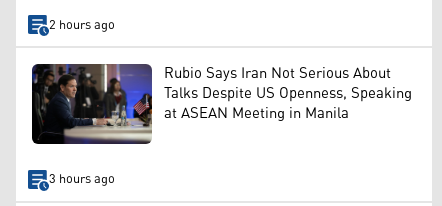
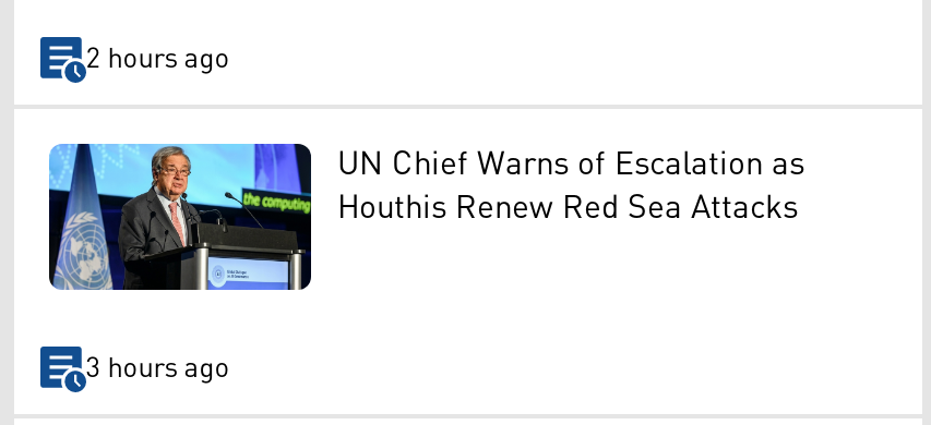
[31,59,412,145] [image] | Rubio Says Iran Not Serious About | Talks Despite US Openness, Speaking | at ASEAN Meeting in Manila -> [47,133,804,292] [image] | UN Chief Warns of Escalation as | Houthis Renew Red Sea Attacks

